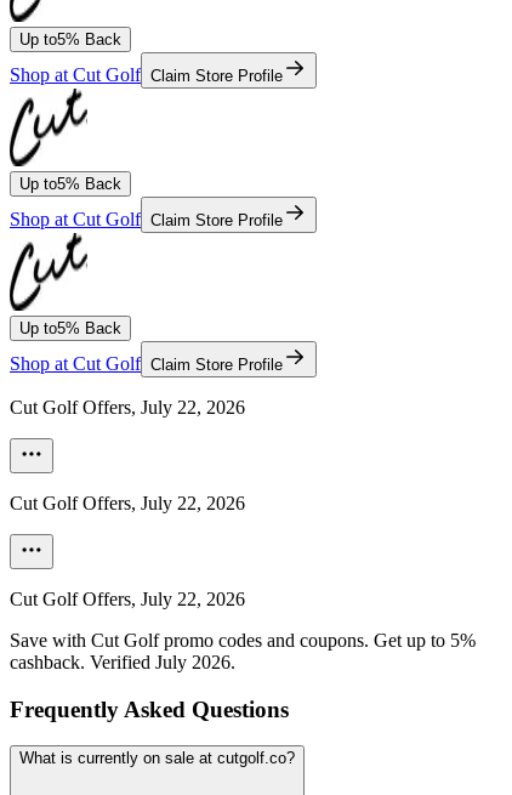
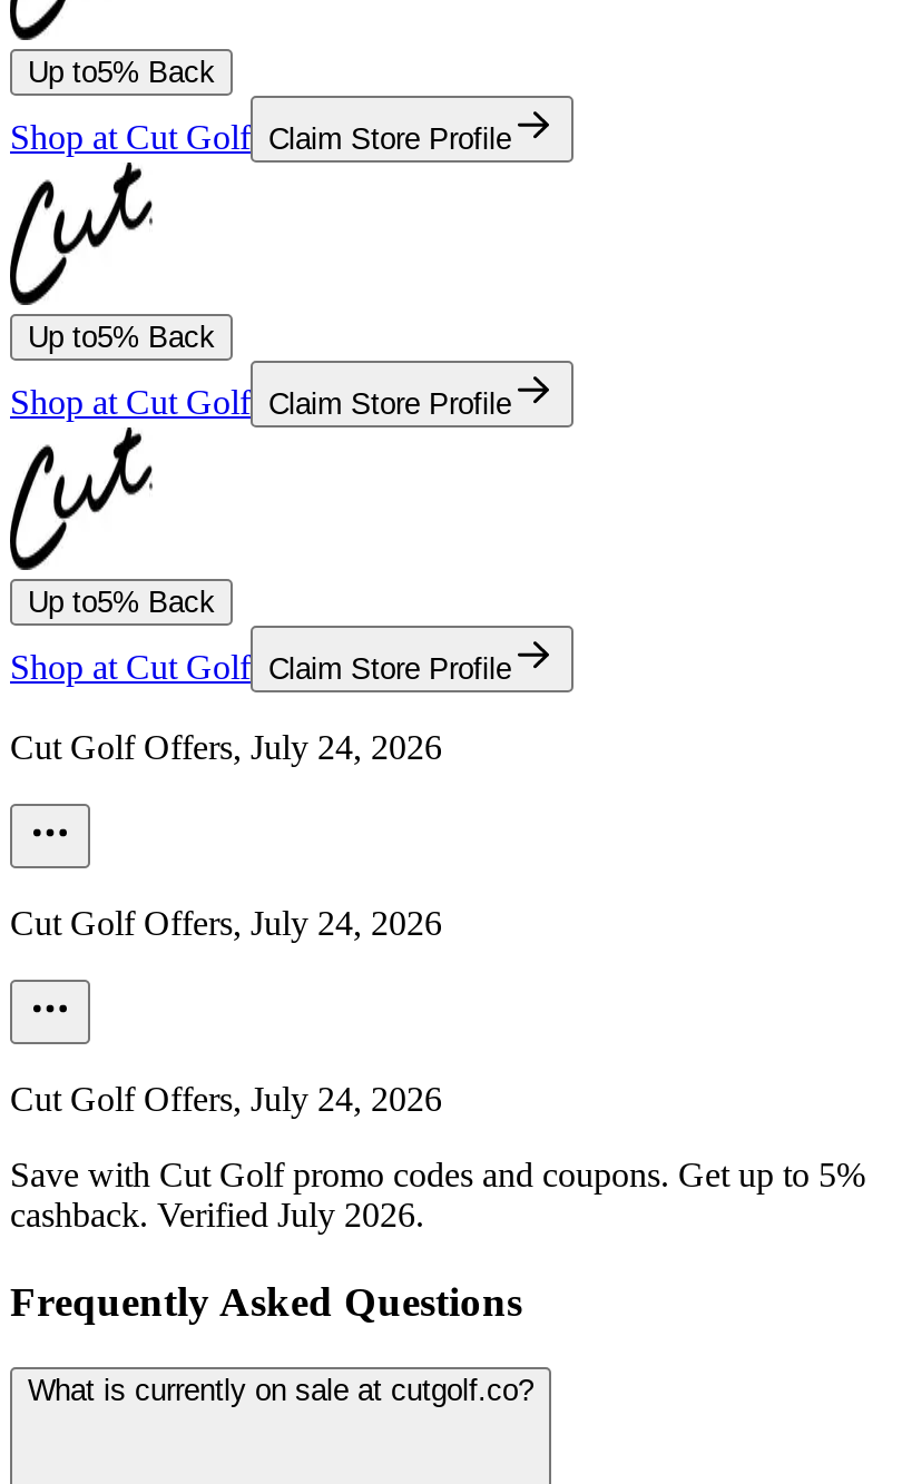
[10,397,245,417] Cut Golf Offers, July 22, 2026 -> [10,728,442,766] Cut Golf Offers, July 24, 2026
[10,493,245,513] Cut Golf Offers, July 22, 2026 -> [10,904,442,942] Cut Golf Offers, July 24, 2026
[10,589,245,609] Cut Golf Offers, July 22, 2026 -> [10,1080,442,1118] Cut Golf Offers, July 24, 2026

